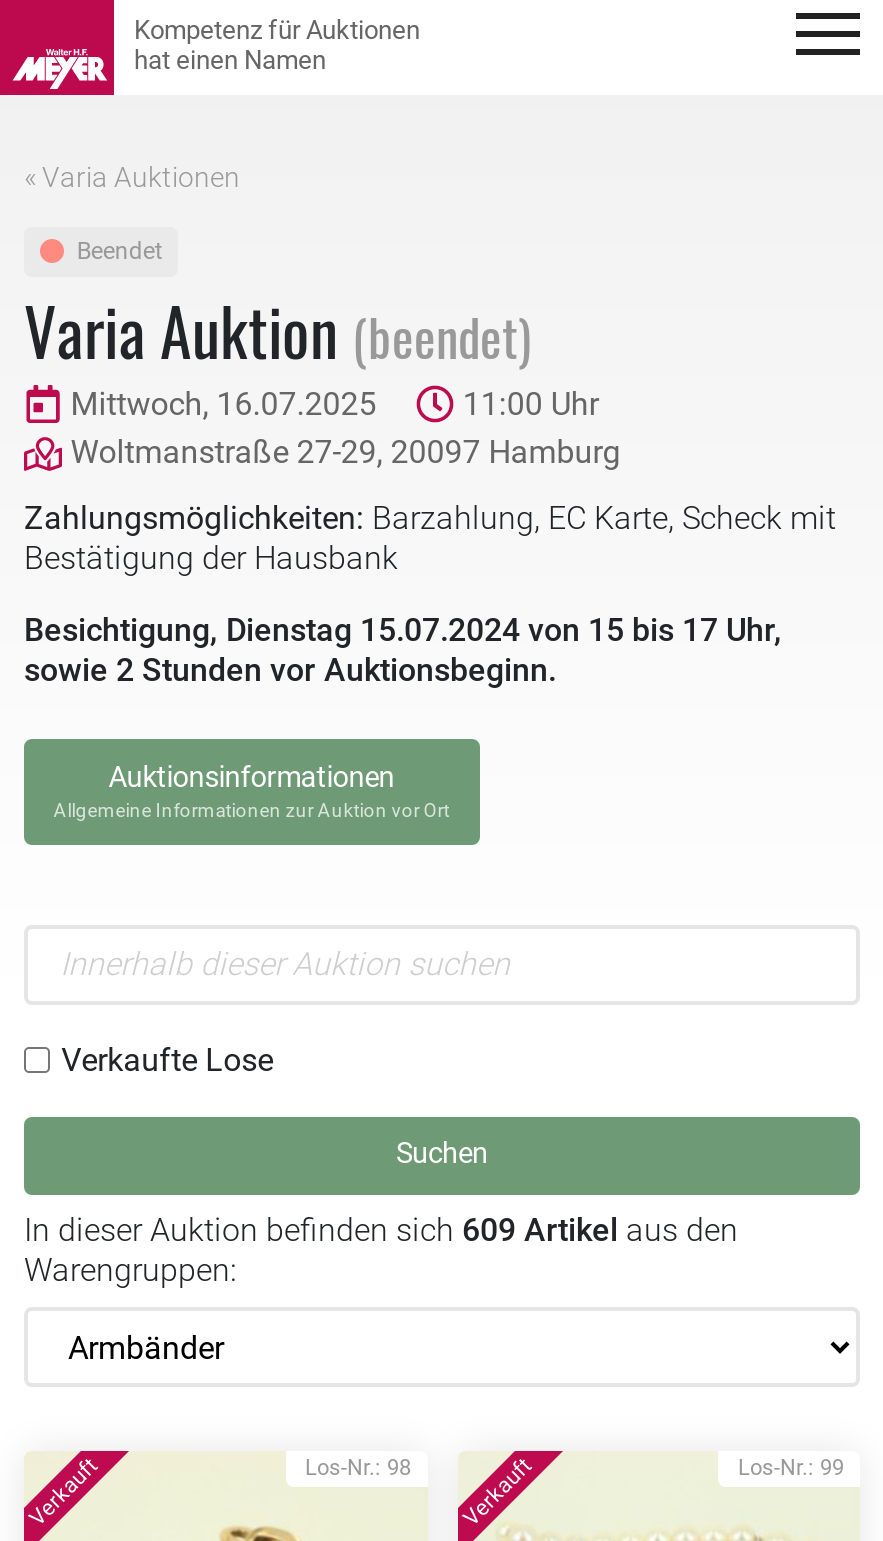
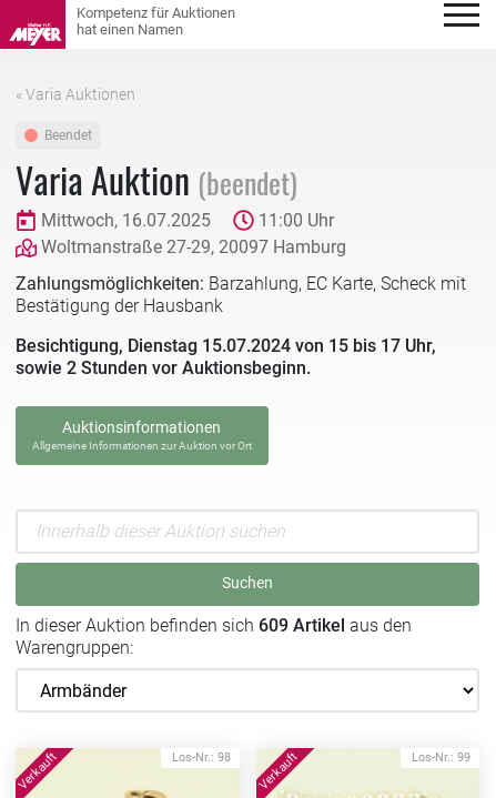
[61,1040,273,1078] Verkaufte Lose -> none

